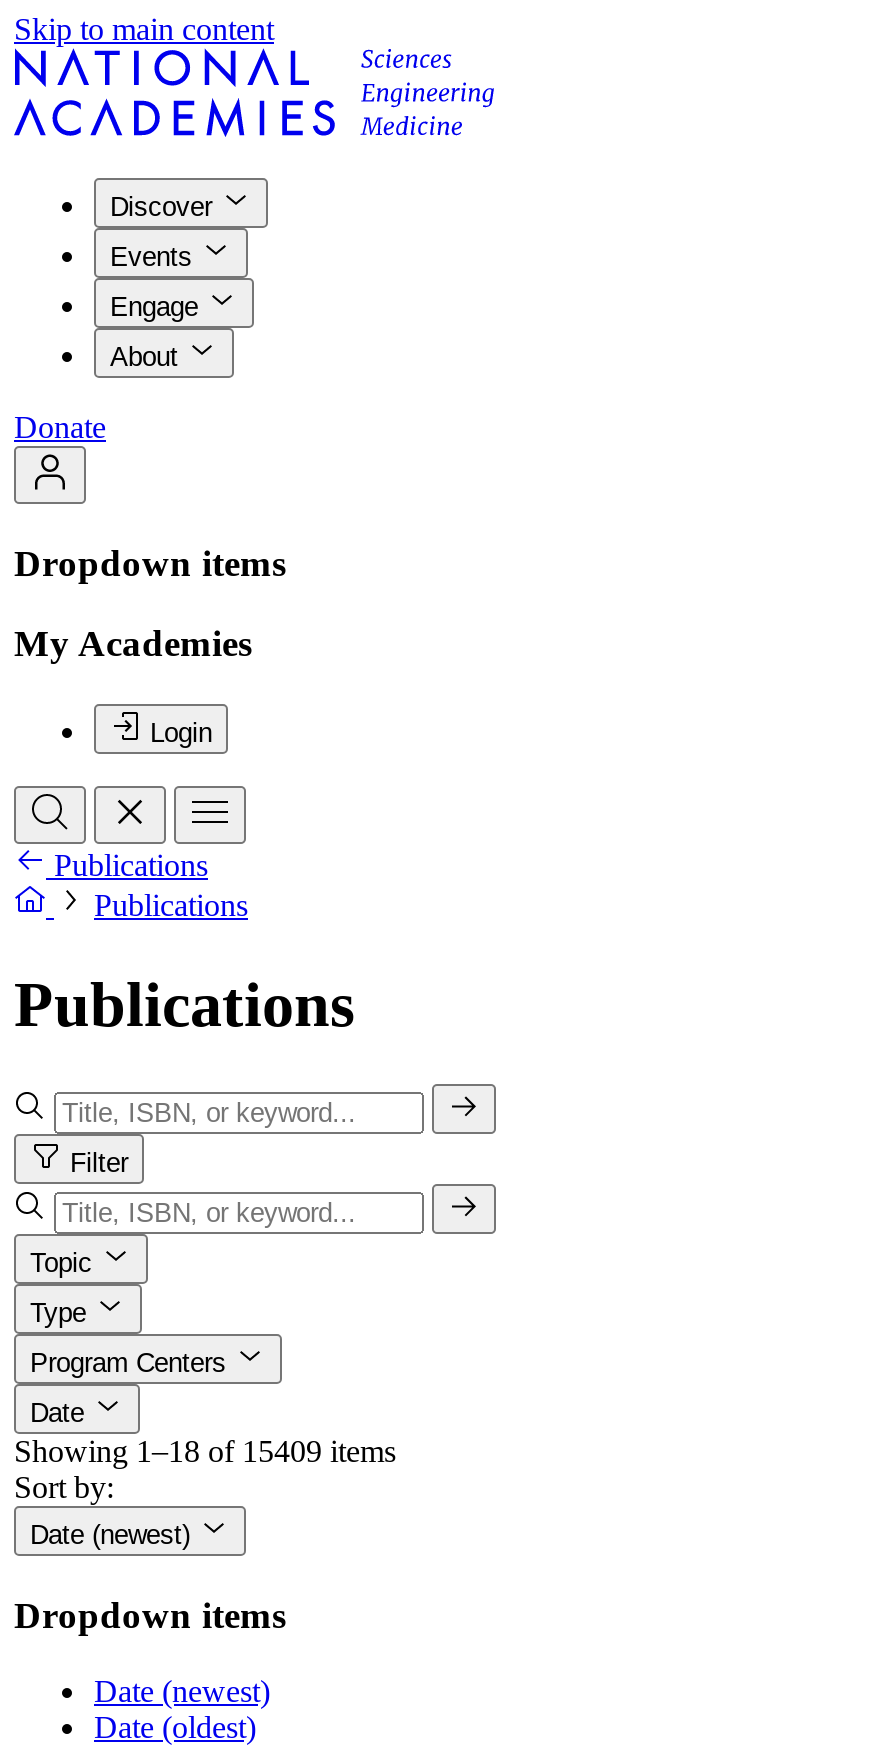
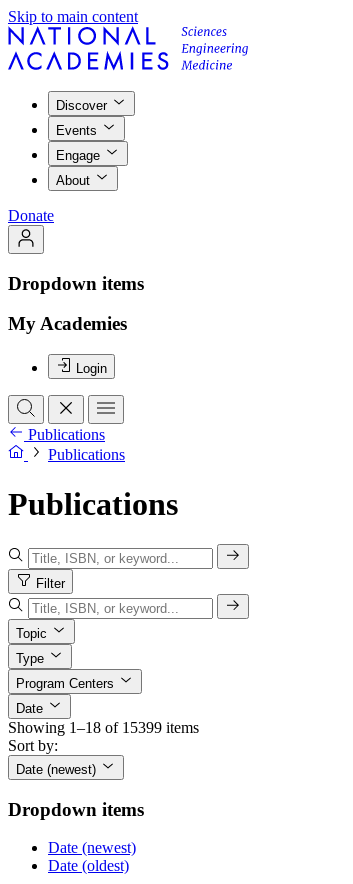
[14,1434,396,1468] Showing 1–18 of 15409 items -> [8,719,199,736] Showing 1–18 of 15399 items

